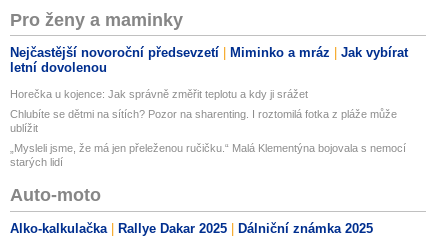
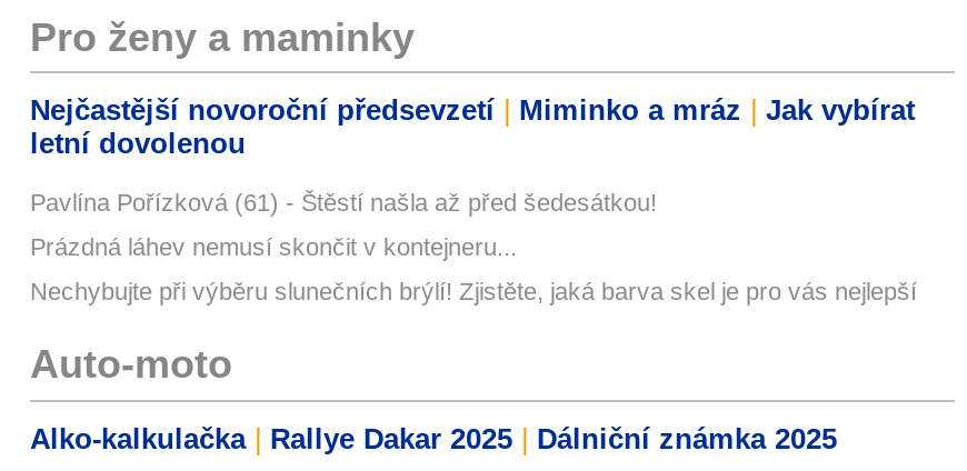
[10,88,308,100] Horečka u kojence: Jak správně změřit teplotu a kdy ji srážet -> [30,190,657,216] Pavlína Pořízková (61) - Štěstí našla až před šedesátkou!
[10,108,397,134] Chlubíte se dětmi na sítích? Pozor na sharenting. I roztomilá fotka z pláže může | ublížit -> [30,234,517,261] Prázdná láhev nemusí skončit v kontejneru...
[10,142,406,168] „Mysleli jsme, že má jen přeleženou ručičku.“ Malá Klementýna bojovala s nemocí | starých lidí -> [30,279,917,305] Nechybujte při výběru slunečních brýlí! Zjistěte, jaká barva skel je pro vás nejlepší

